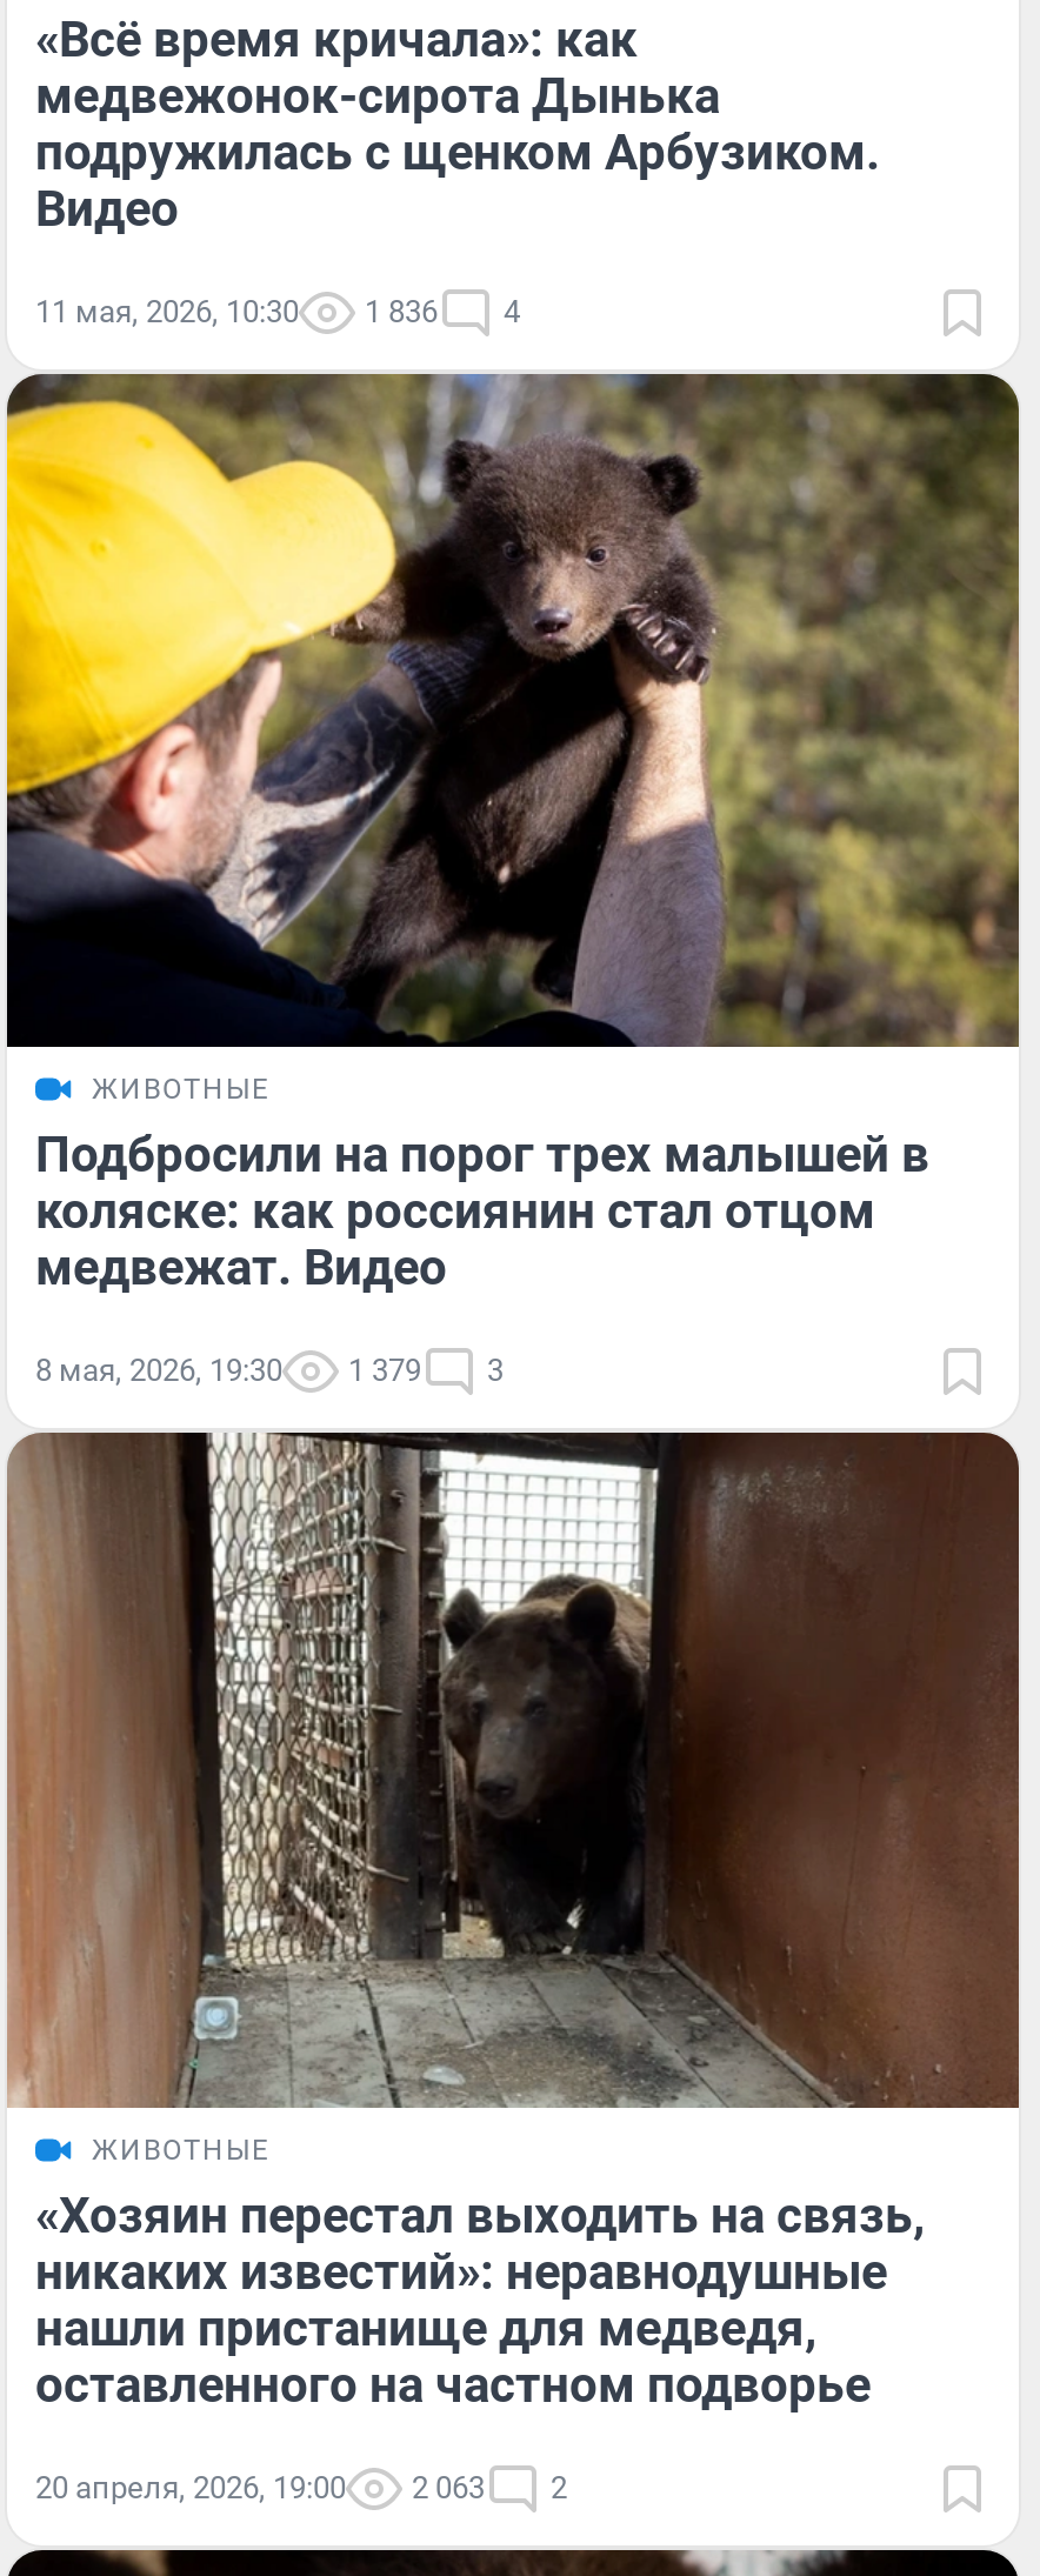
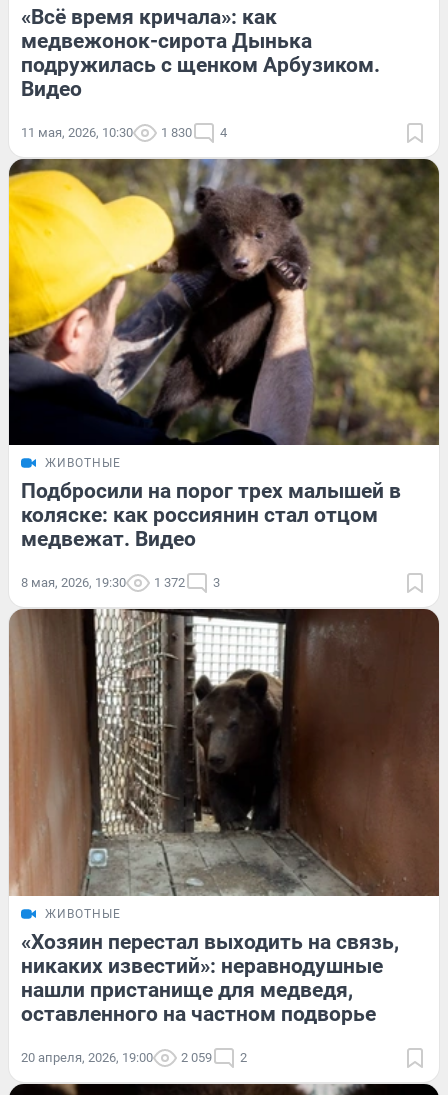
[35,293,520,329] 11 мая, 2026, 10:30 1 836 4 -> [21,125,227,140] 11 мая, 2026, 10:30 1 830 4
[35,1353,504,1389] 8 мая, 2026, 19:30 1 379 3 -> [21,575,220,590] 8 мая, 2026, 19:30 1 372 3
[35,2470,567,2505] 20 апреля, 2026, 19:00 2 063 2 -> [21,1050,247,1065] 20 апреля, 2026, 19:00 2 059 2

